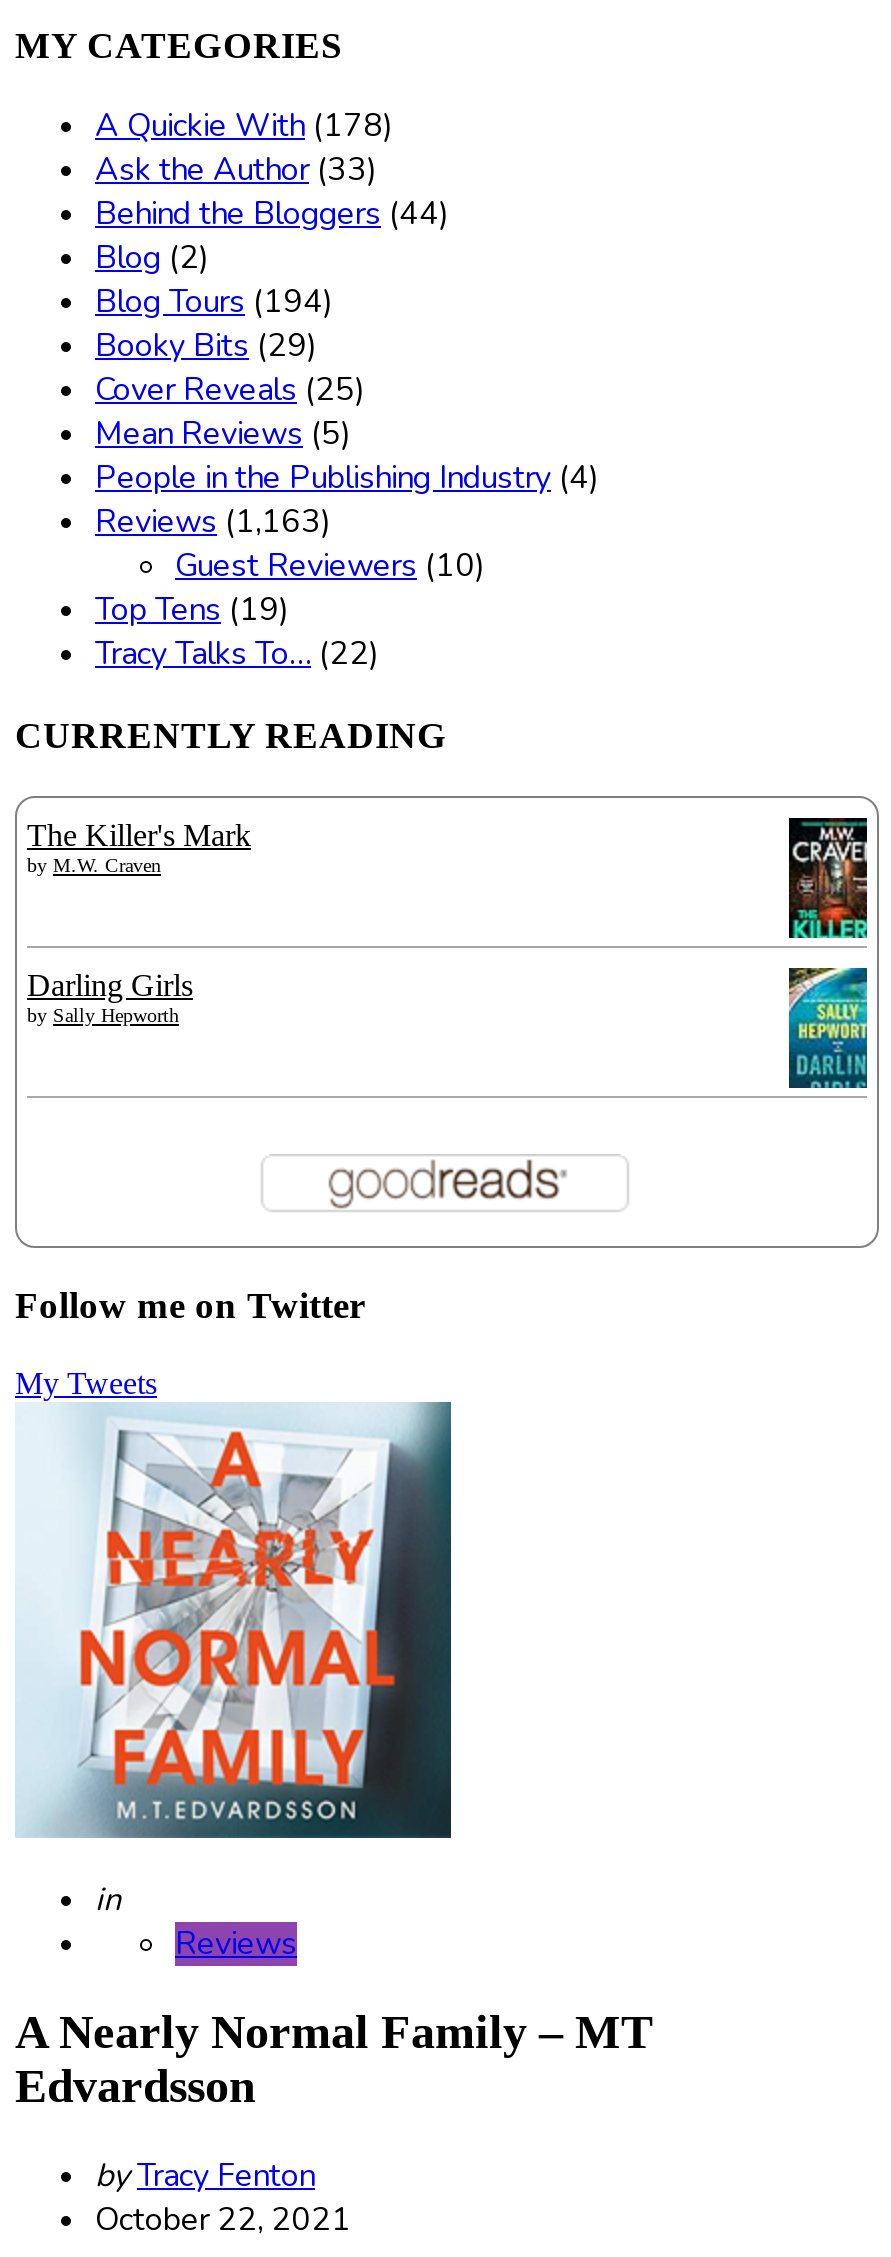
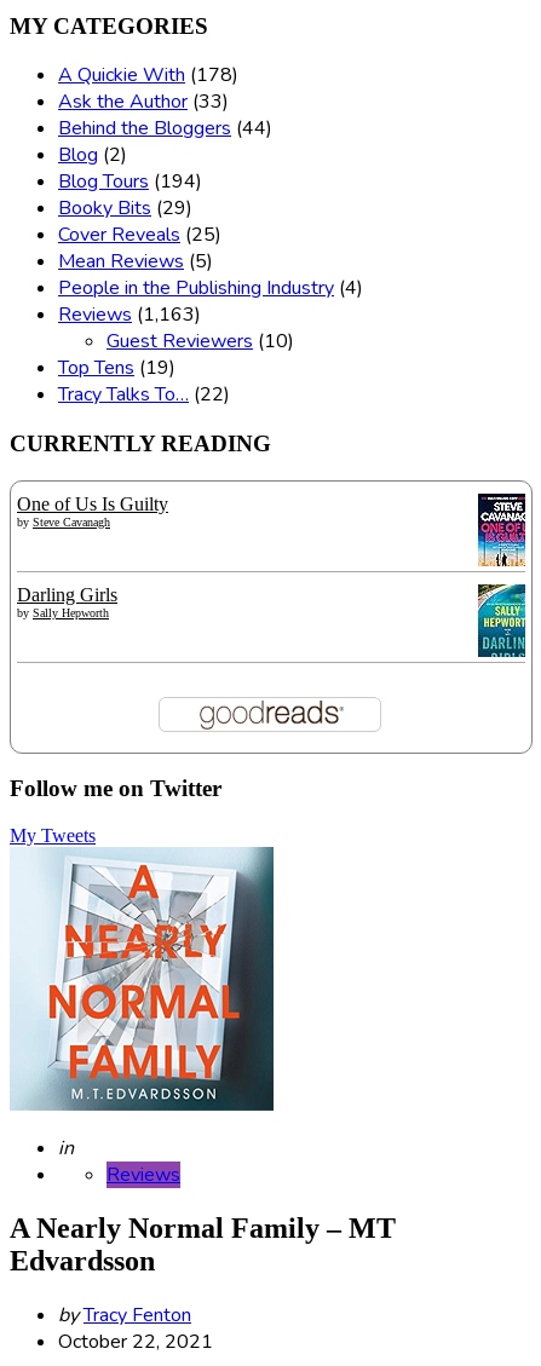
[27,818,251,876] The Killer's Mark | by M.W. Craven -> [17,493,168,528] One of Us Is Guilty | by Steve Cavanagh
[787,818,869,940] [image] -> [477,494,526,567] [image]

